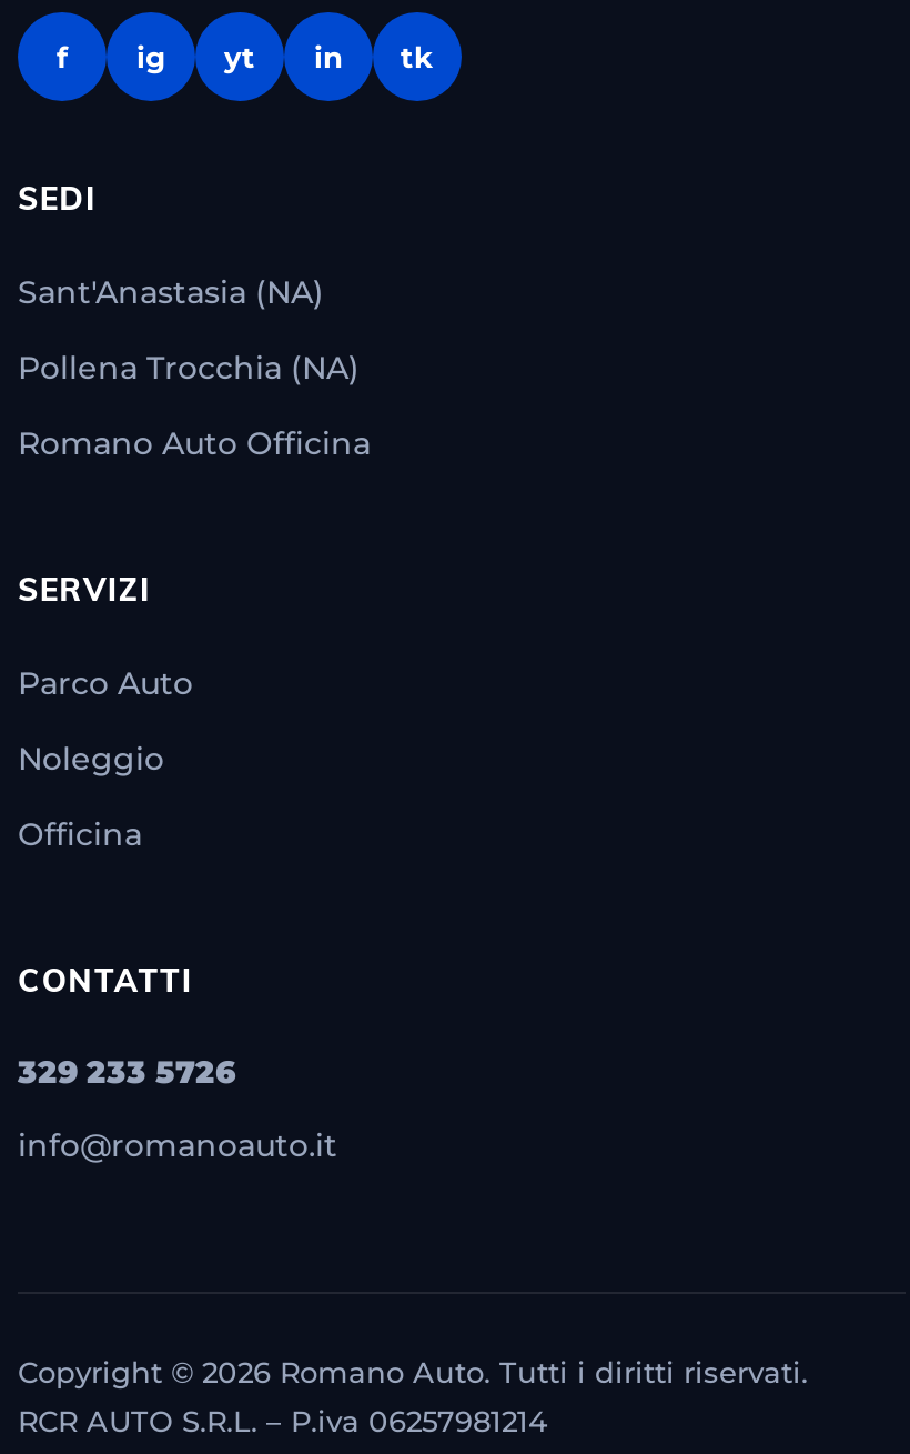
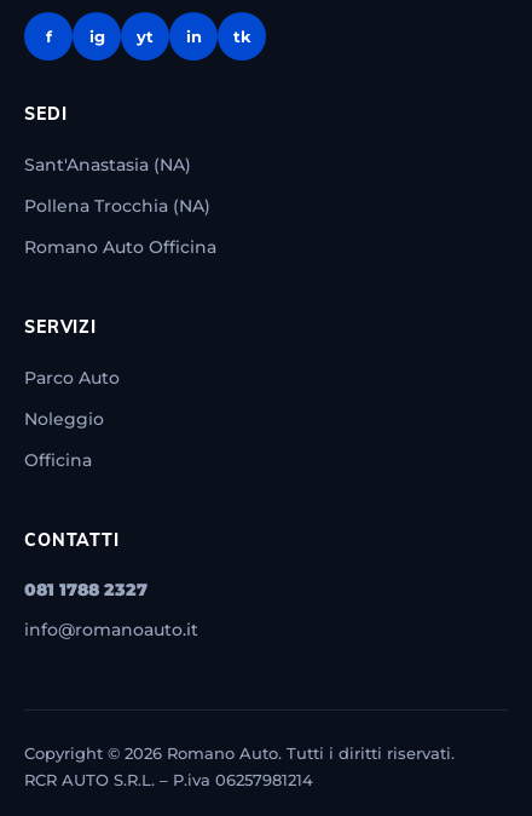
[18,1052,235,1092] 329 233 5726 -> [24,579,148,600] 081 1788 2327

